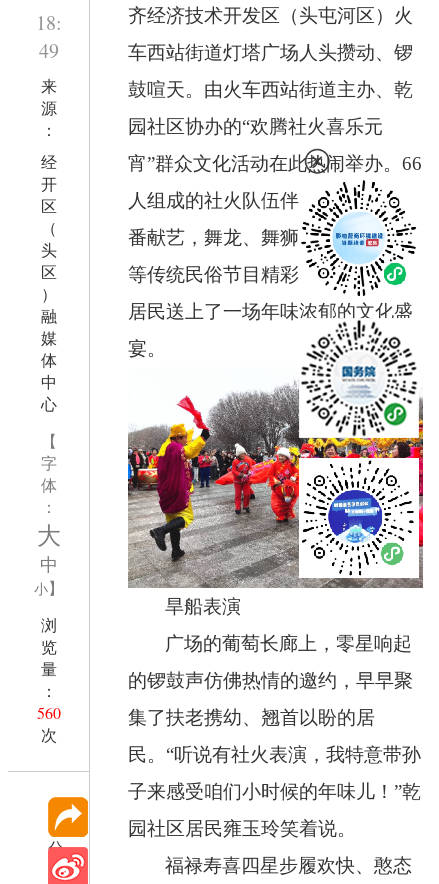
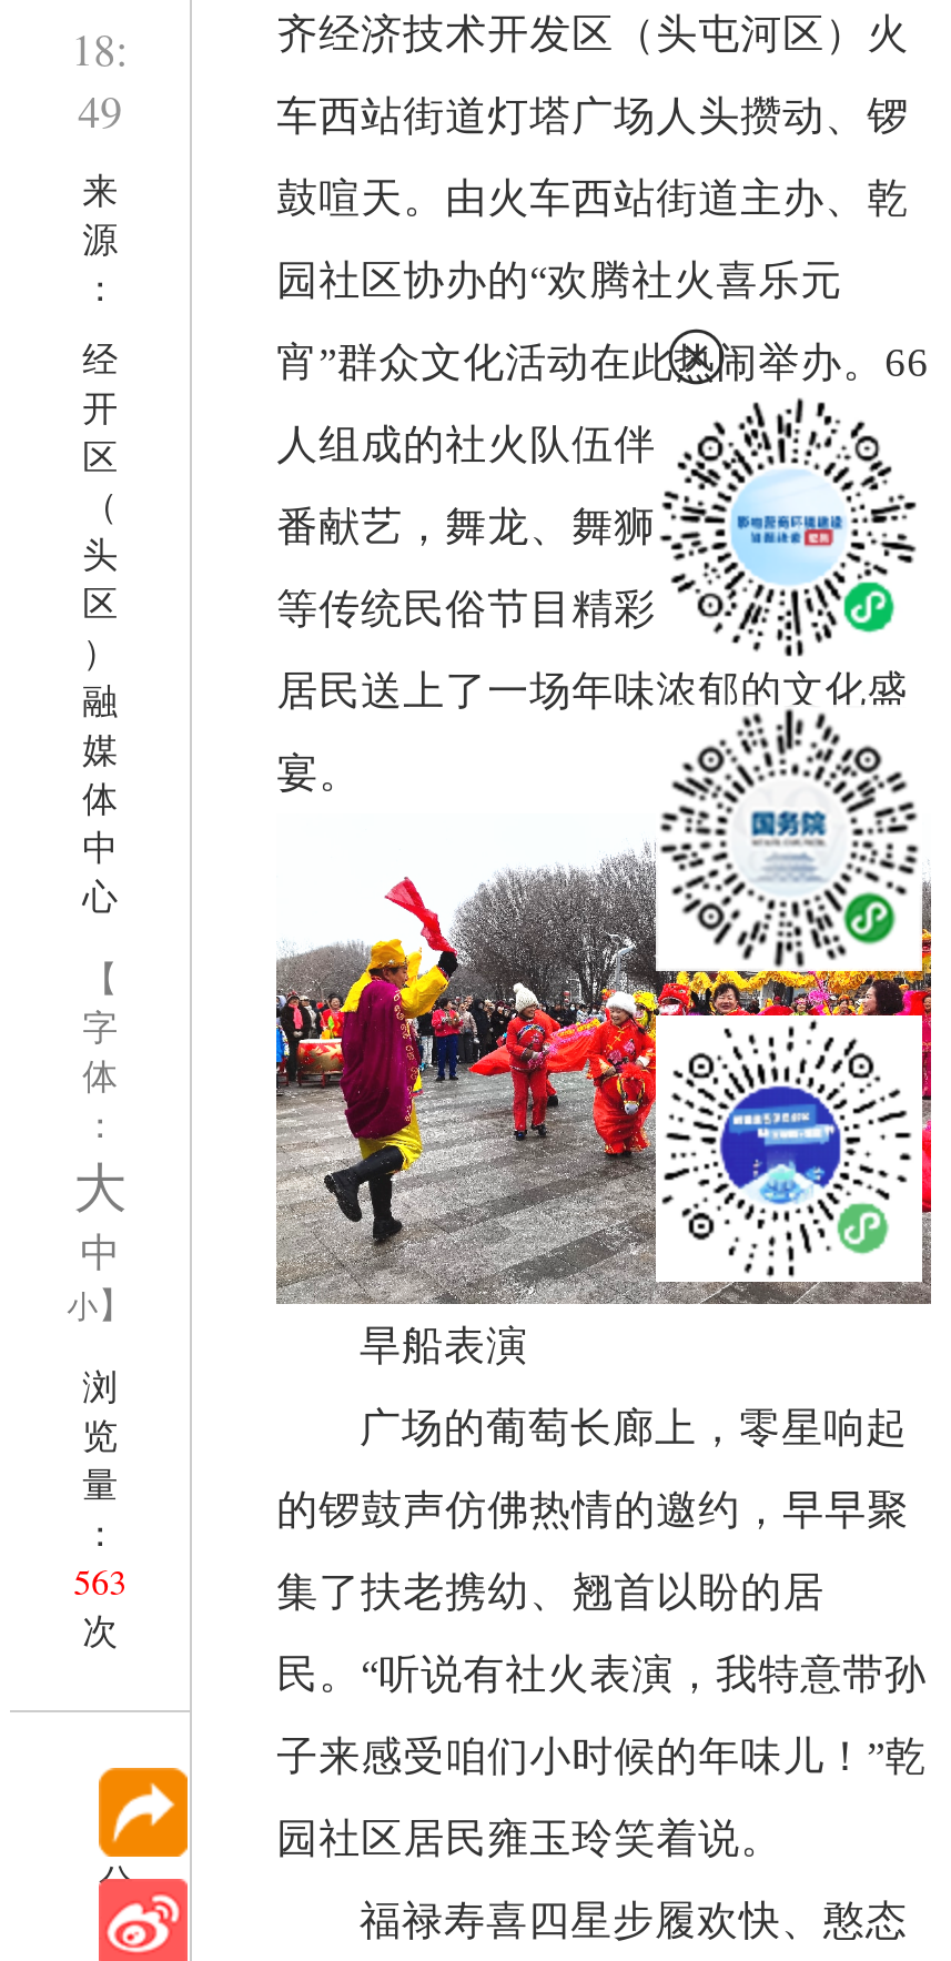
[37,702,61,723] 560 -> [74,1557,127,1603] 563

